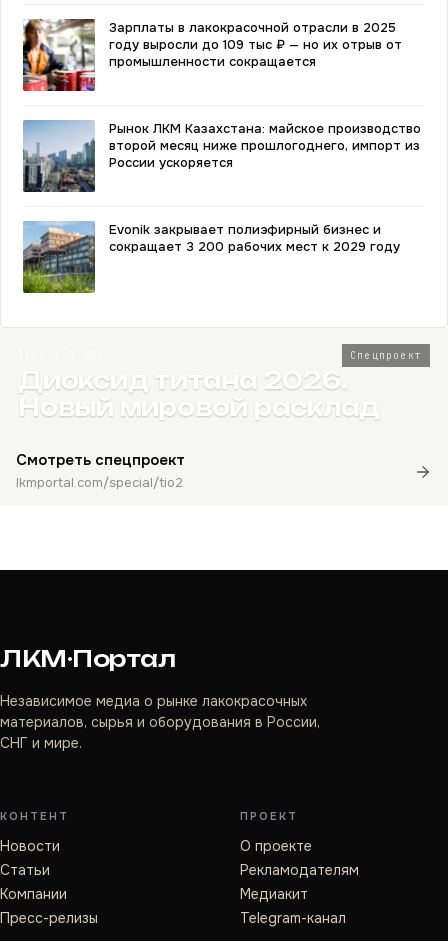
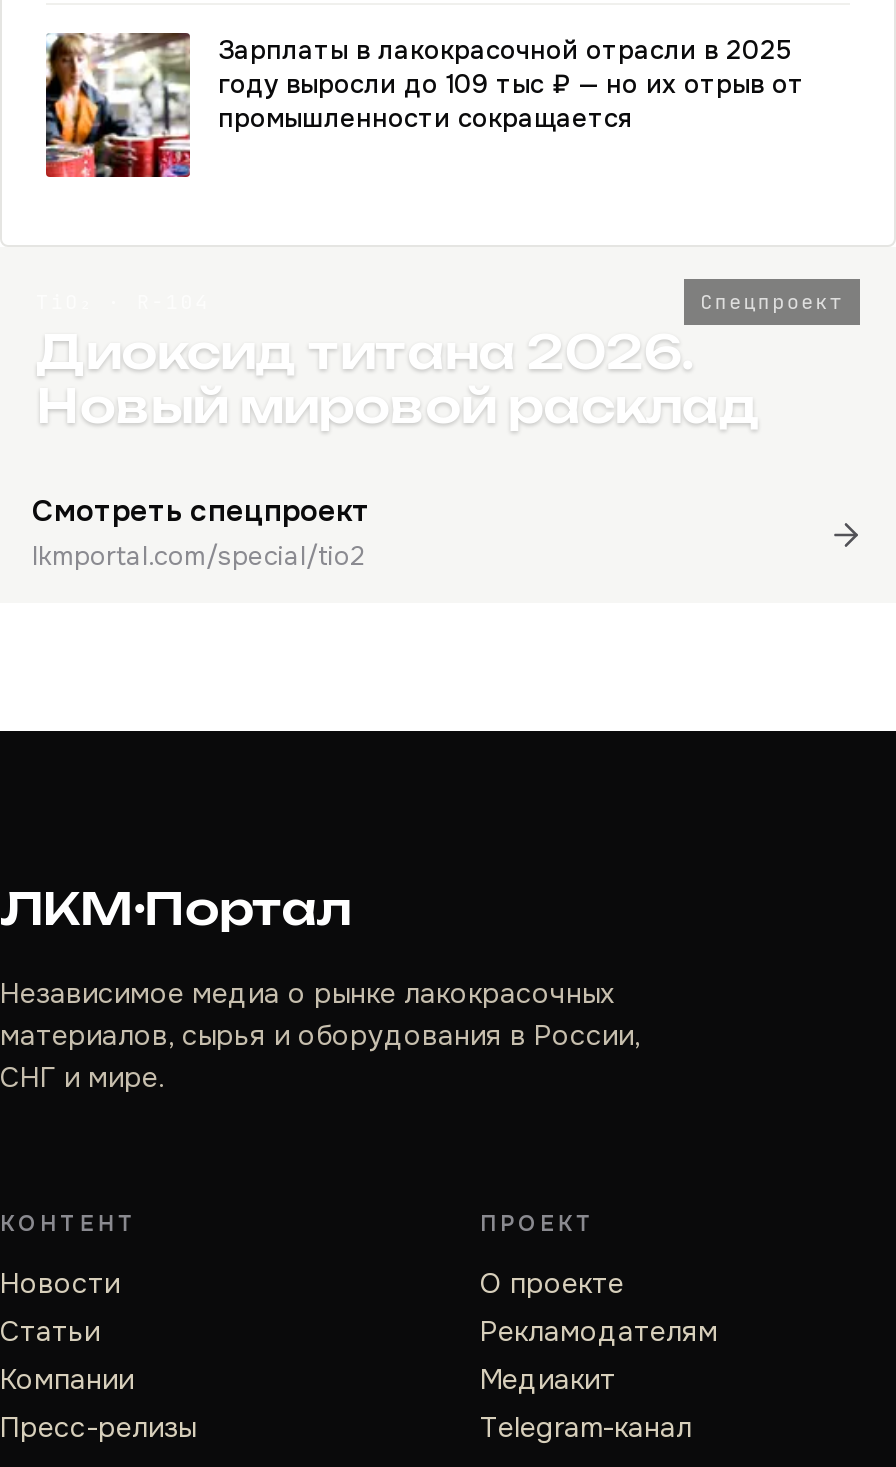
[22,119,421,193] [image] | Рынок ЛКМ Казахстана: майское производство | второй месяц ниже прошлогоднего, импорт из | России ускоряется -> none
[22,221,400,294] [image] | Evonik закрывает полиэфирный бизнес и | сокращает 3 200 рабочих мест к 2029 году -> none

